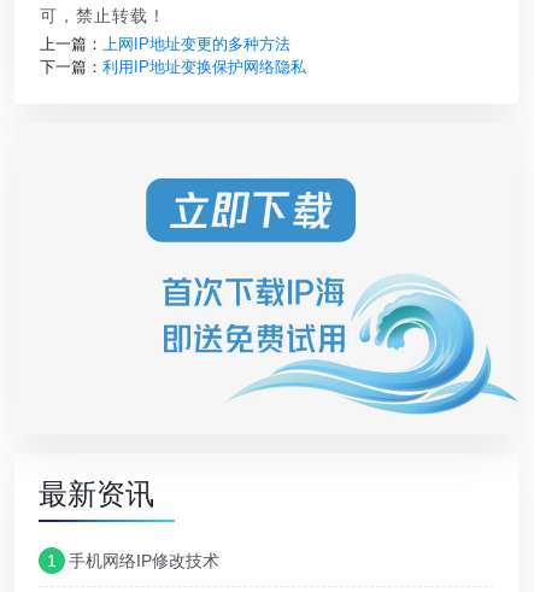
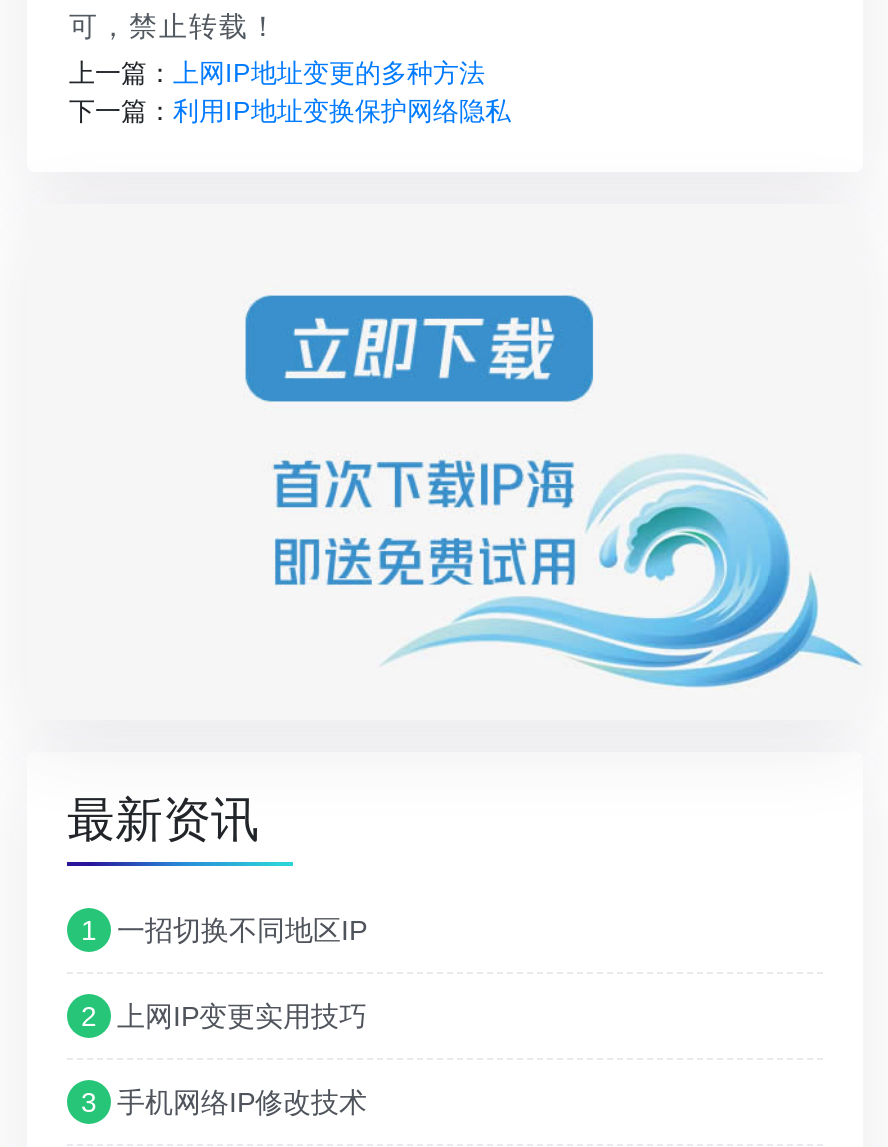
none -> [81,913,367,1117] 一招切换不同地区IP | 2 | 上网IP变更实用技巧 | 3

